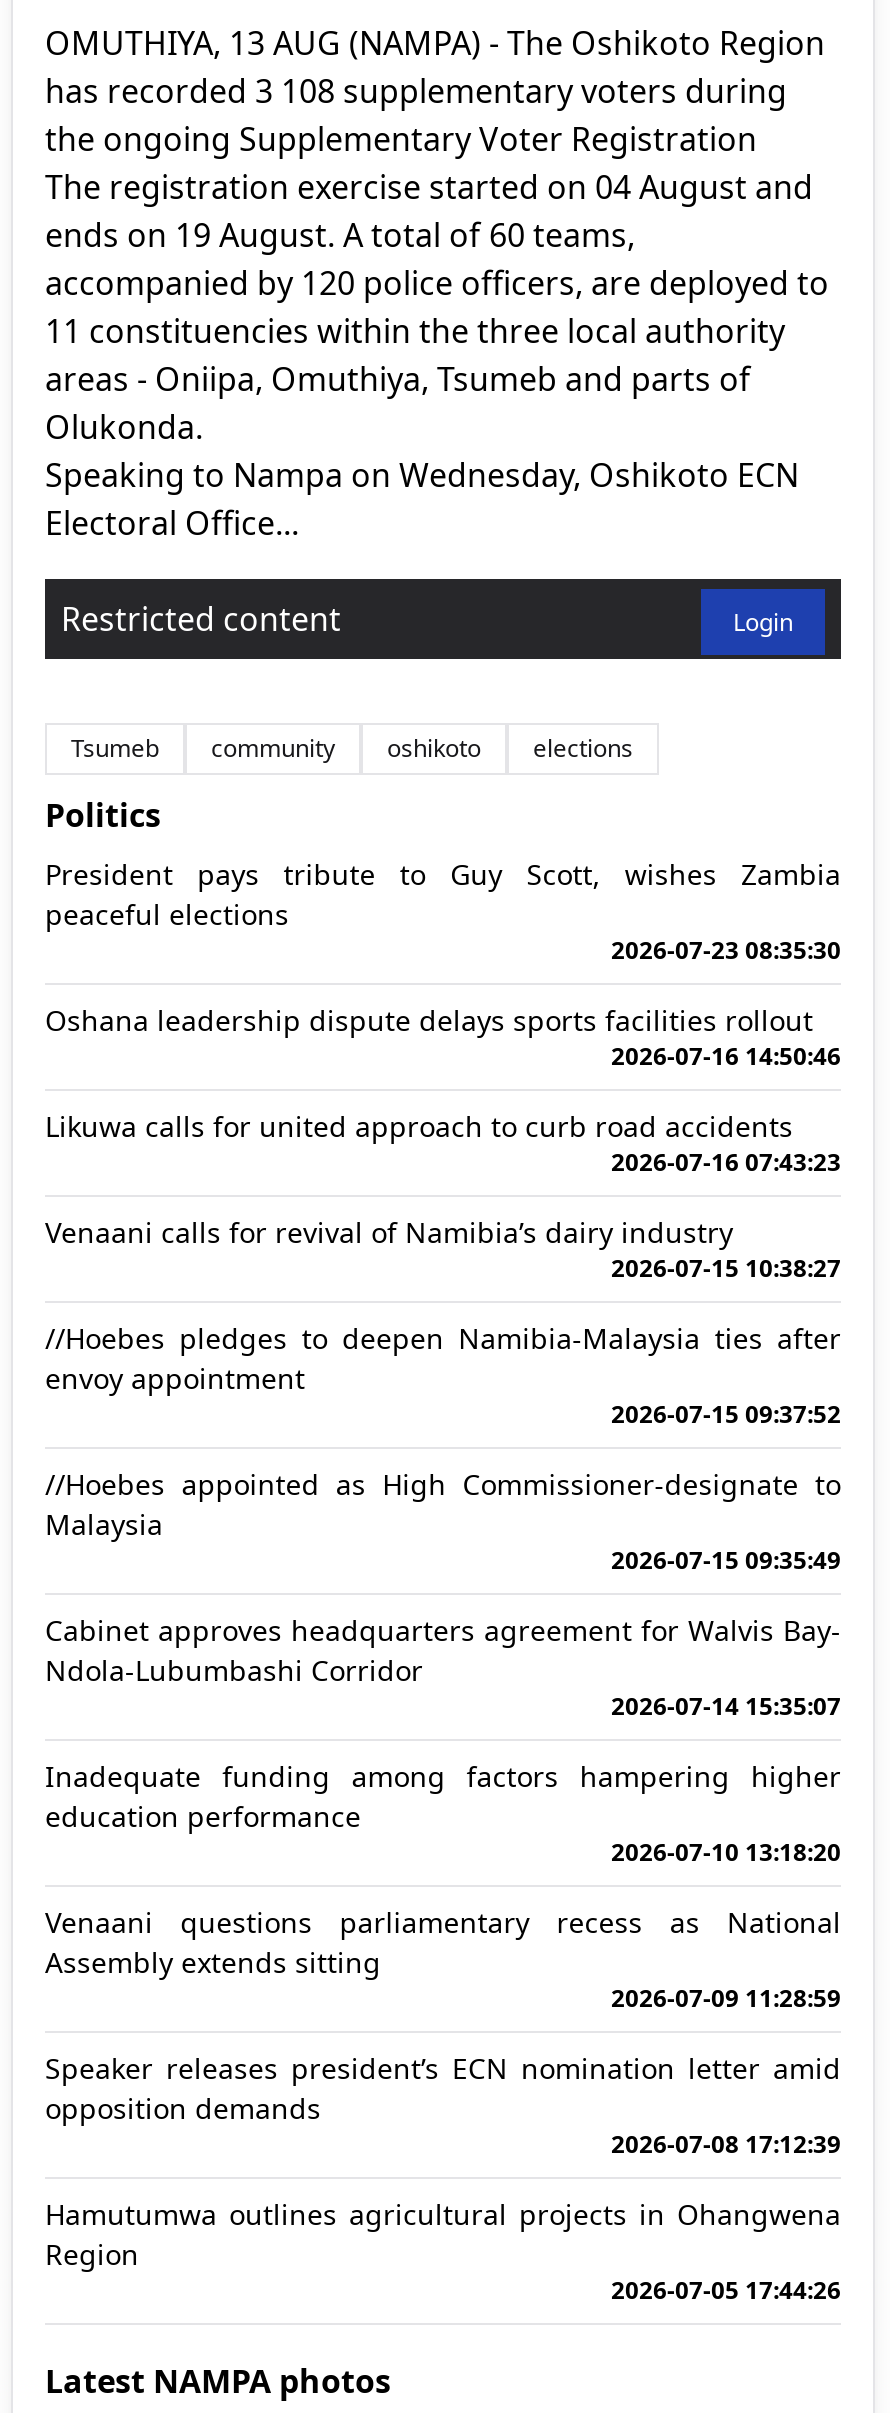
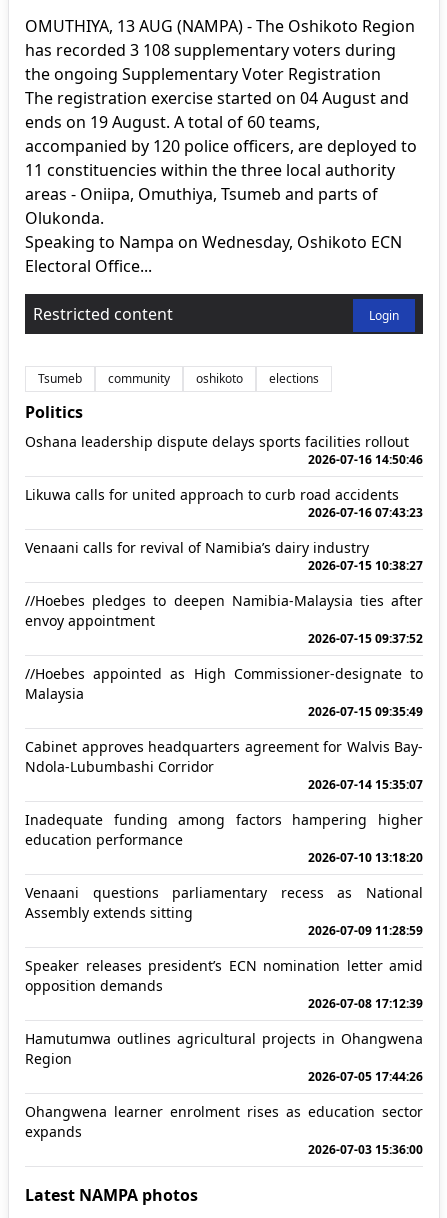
[45,854,841,966] President pays tribute to Guy Scott, wishes Zambia | peaceful elections | 2026-07-23 08:35:30 -> none
moved [45,1000,841,2306] -> [25,431,423,1084]: Oshana leadership dispute delays sports facilities rollout | 2026-07-16 14:50:46 | Likuwa calls for united approach to curb road accidents | ... | Region | 2026-07-05 17:44:26
none -> [25,1101,423,1157] Ohangwena learner enrolment rises as education sector | expands | 2026-07-03 15:36:00

